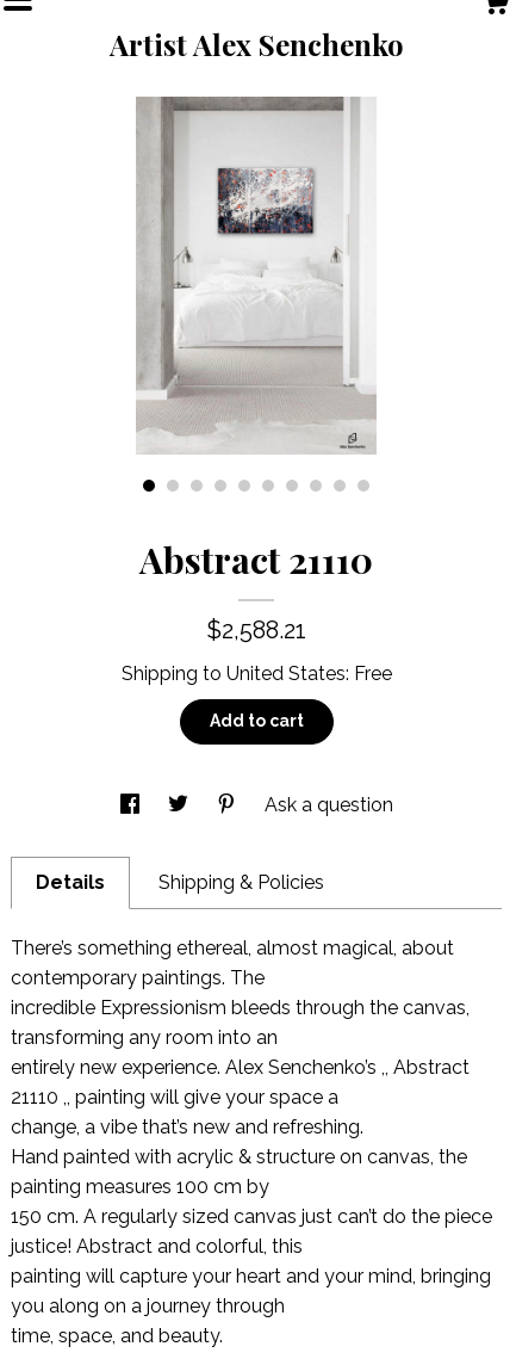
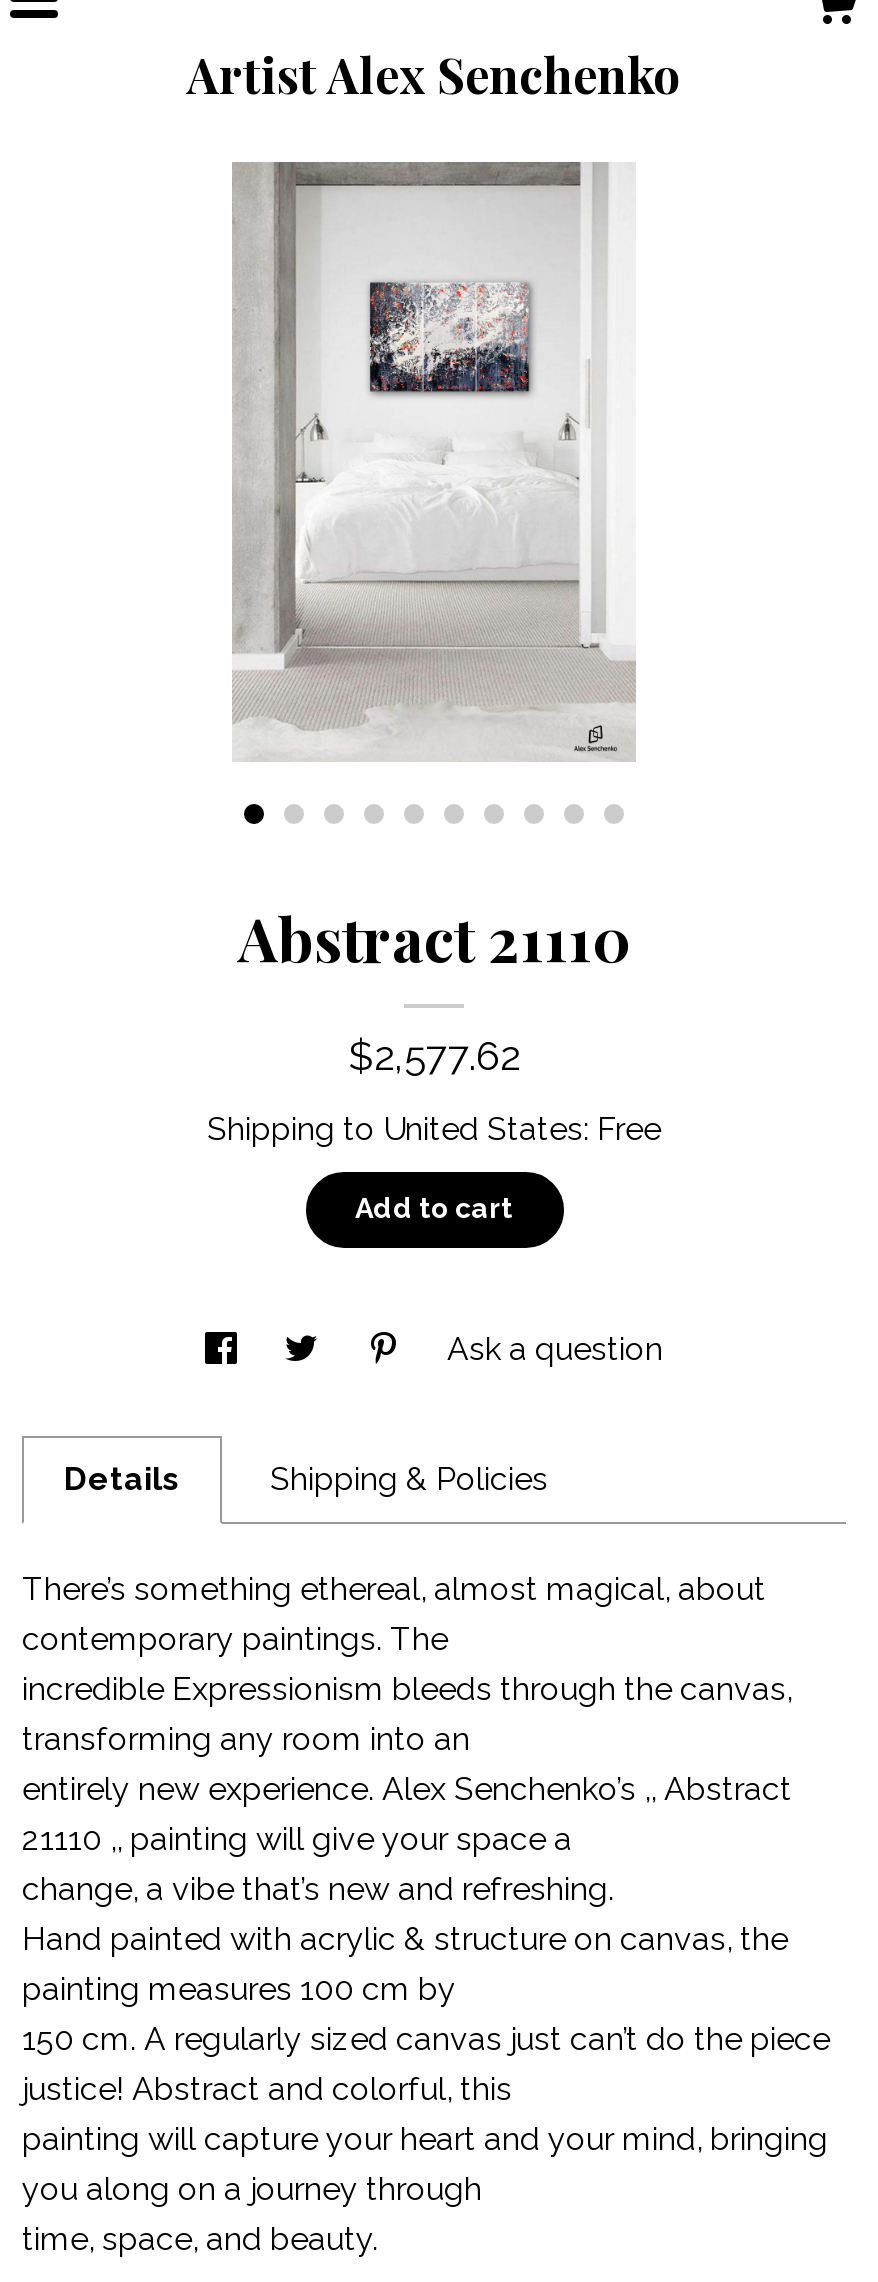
[206,615,306,644] $2,588.21 -> [348,1032,520,1080] $2,577.62

